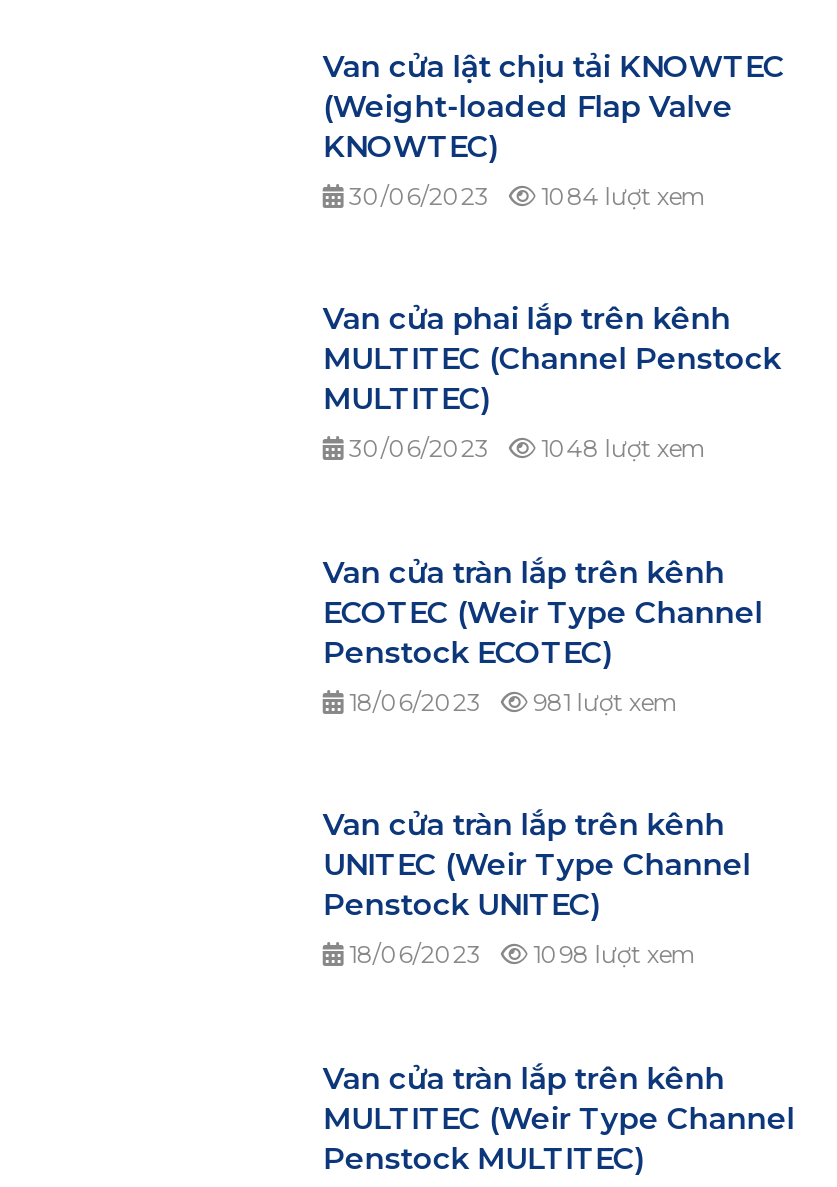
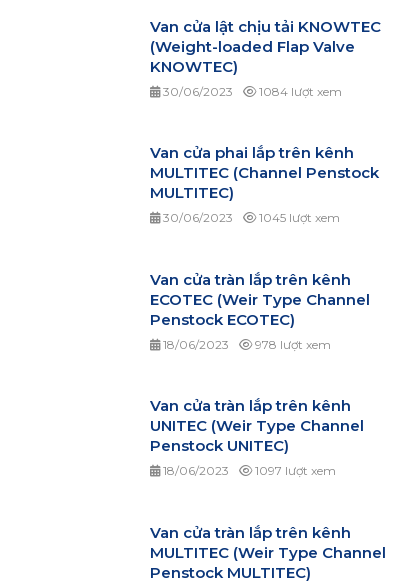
[343,433,707,463] 30/06/2023 1048 lượt xem -> [160,210,340,225] 30/06/2023 1045 lượt xem
[343,686,679,716] 18/06/2023 981 lượt xem -> [160,337,331,352] 18/06/2023 978 lượt xem
[343,939,697,969] 18/06/2023 1098 lượt xem -> [160,463,336,478] 18/06/2023 1097 lượt xem

